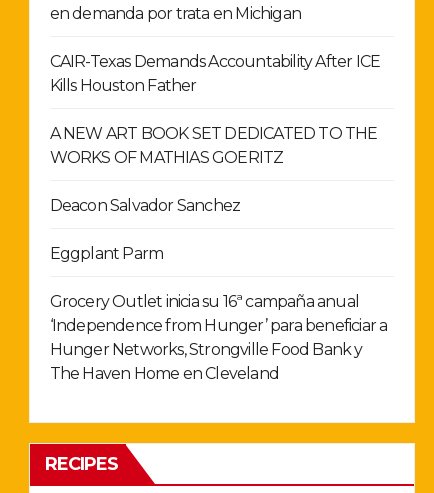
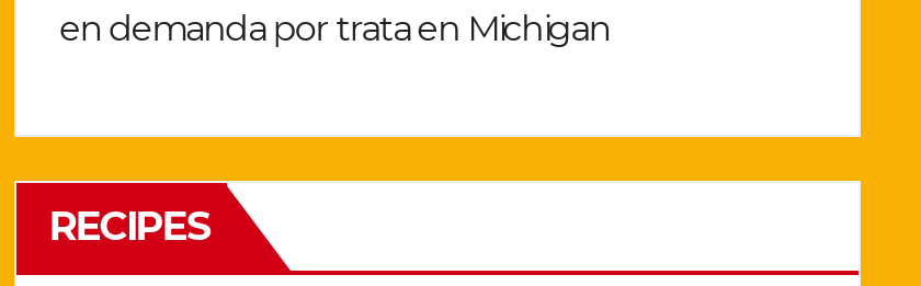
[50,52,387,383] CAIR-Texas Demands Accountability After ICE | Kills Houston Father | A NEW ART BOOK SET DEDICATED TO THE | WORKS OF MATHIAS GOERITZ | Deacon Salvador Sanchez | Eggplant Parm | Grocery Outlet inicia su 16ª campaña anual | ‘Independence from Hunger’ para beneficiar a | Hunger Networks, Strongville Food Bank y | The Haven Home en Cleveland -> none

